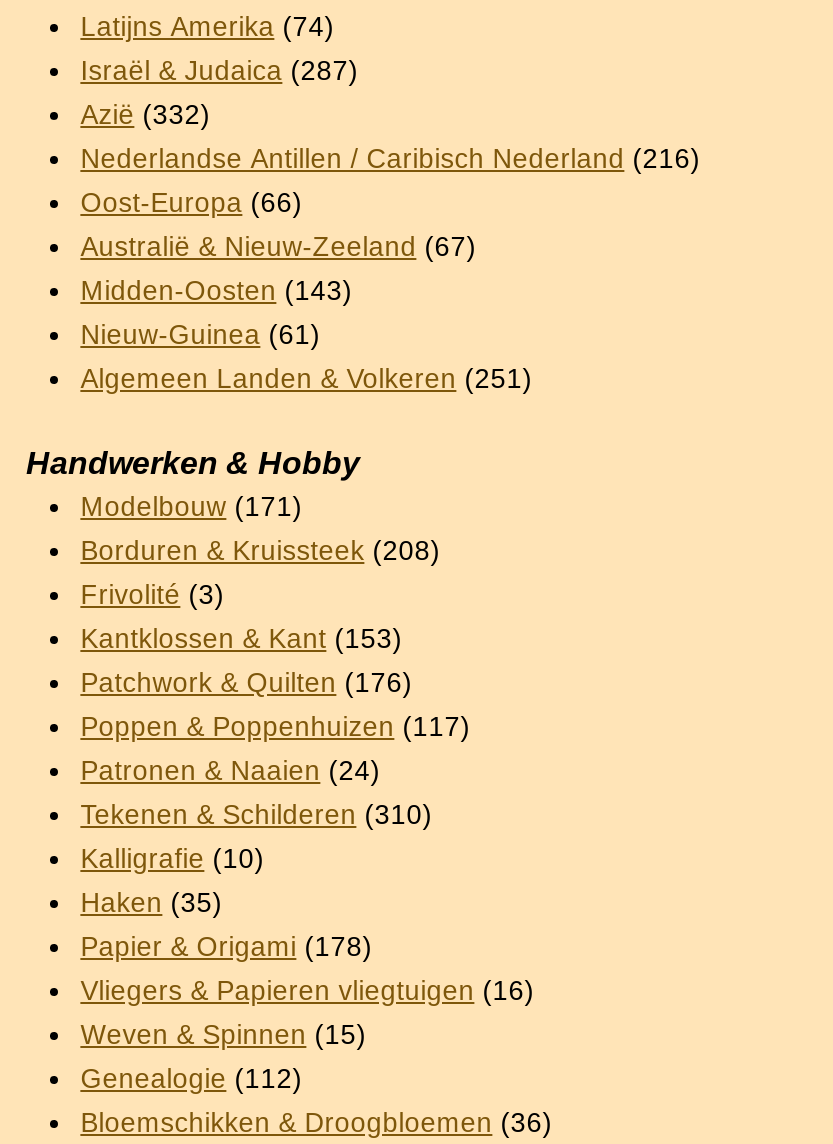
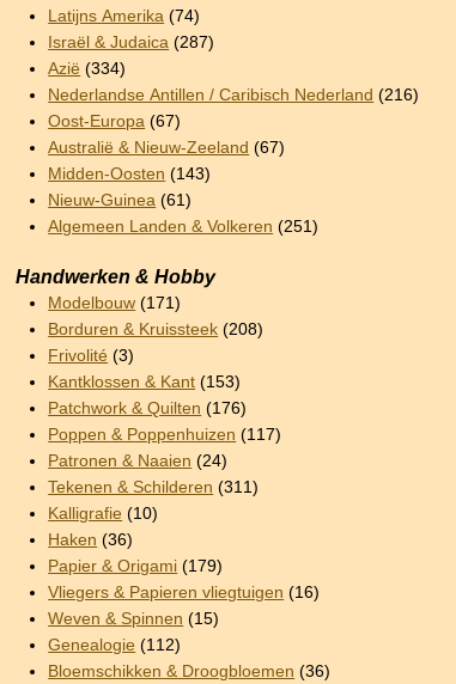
[80,99,210,129] Azië (332) -> [48,59,126,77] Azië (334)
[80,187,302,217] Oost-Europa (66) -> [48,112,181,130] Oost-Europa (67)
[80,799,432,829] Tekenen & Schilderen (310) -> [48,478,259,496] Tekenen & Schilderen (311)
[80,887,222,917] Haken (35) -> [48,531,133,549] Haken (36)
[80,931,372,961] Papier & Origami (178) -> [48,557,223,575] Papier & Origami (179)

